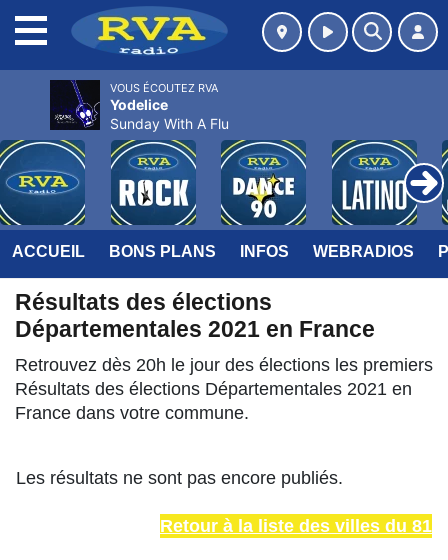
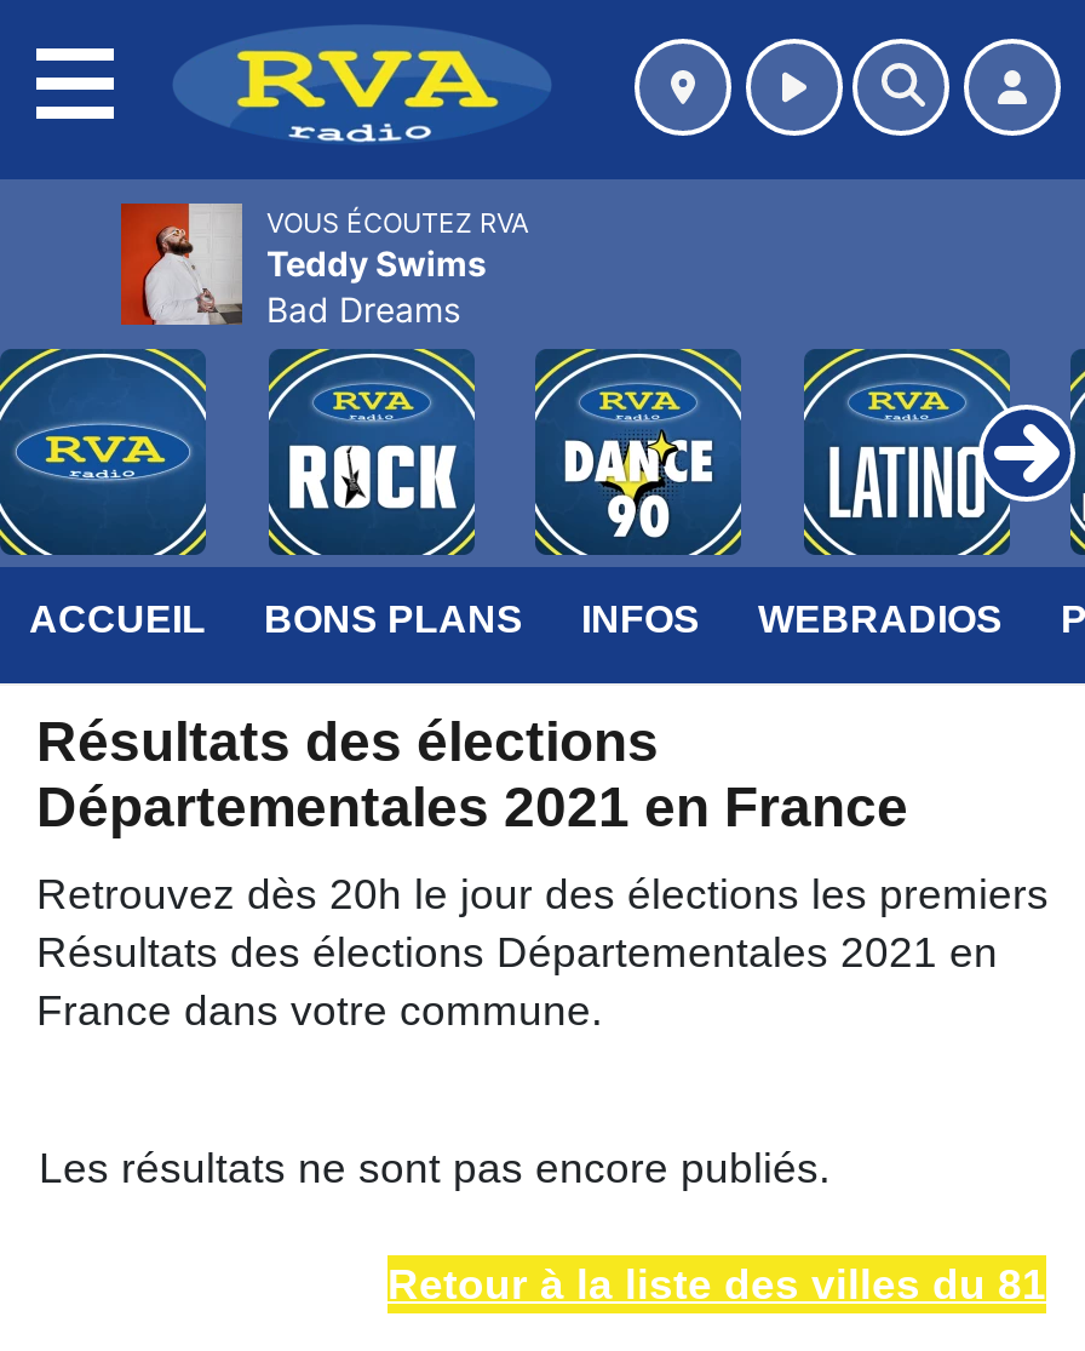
[49,79,229,132] [image] | Yodelice | Sunday With A Flu -> [119,201,487,330] [image] | Teddy Swims | Bad Dreams

